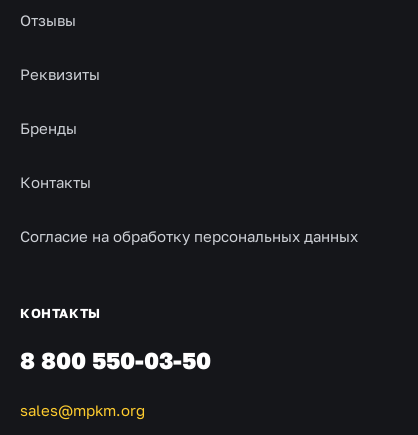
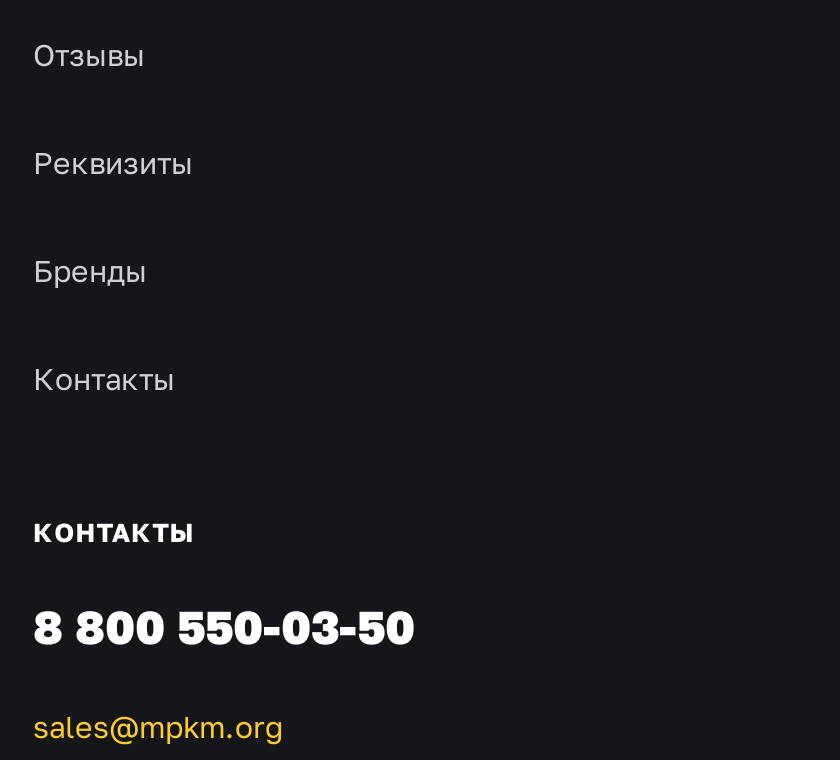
[20,227,358,245] Согласие на обработку персональных данных -> none

